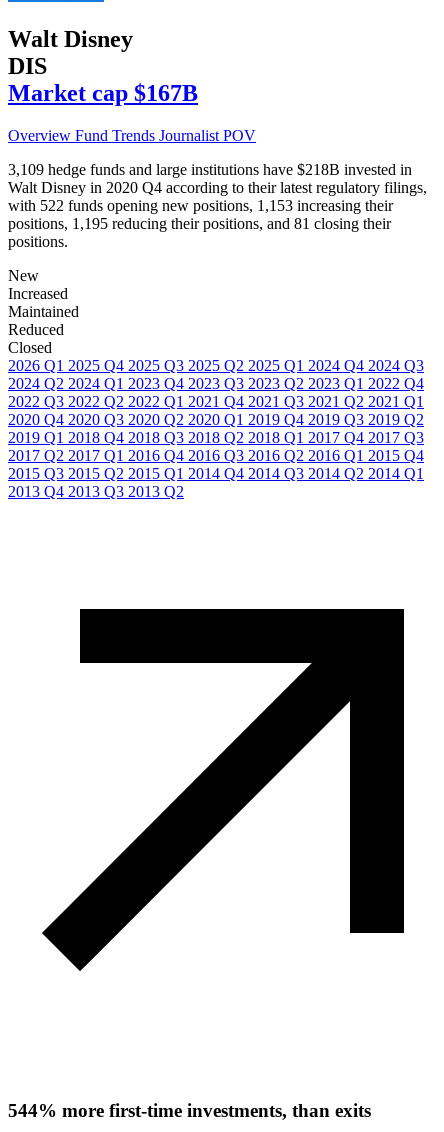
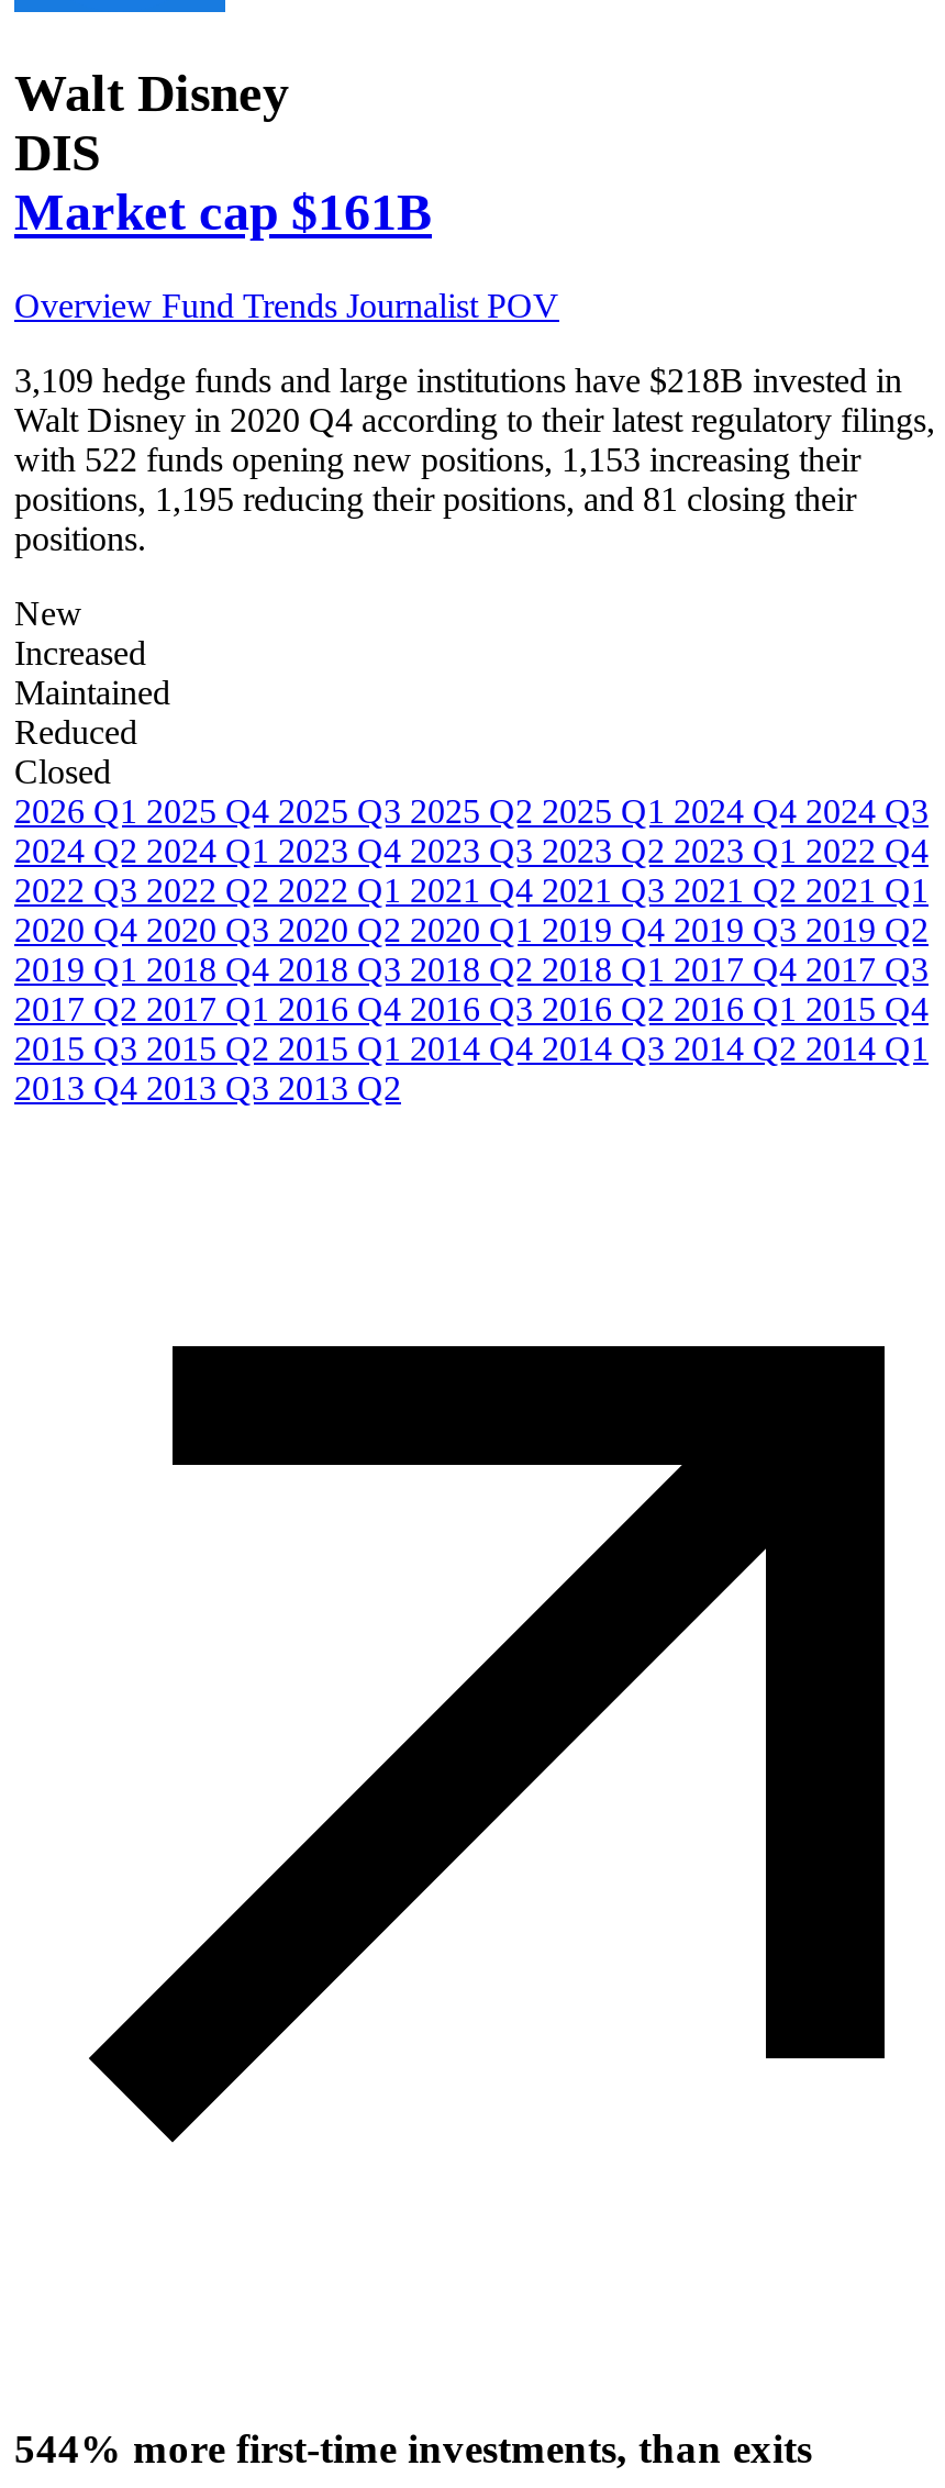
[8,80,198,106] Market cap $167B -> [14,184,432,241] Market cap $161B

